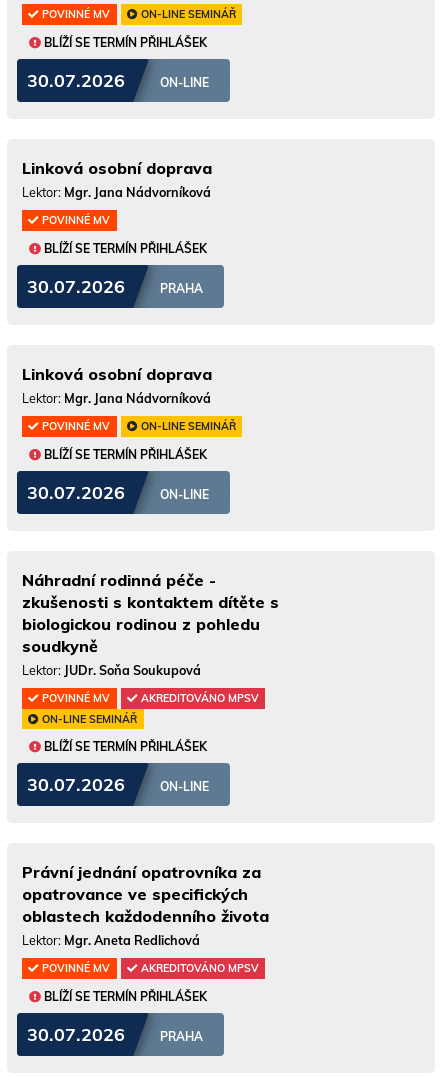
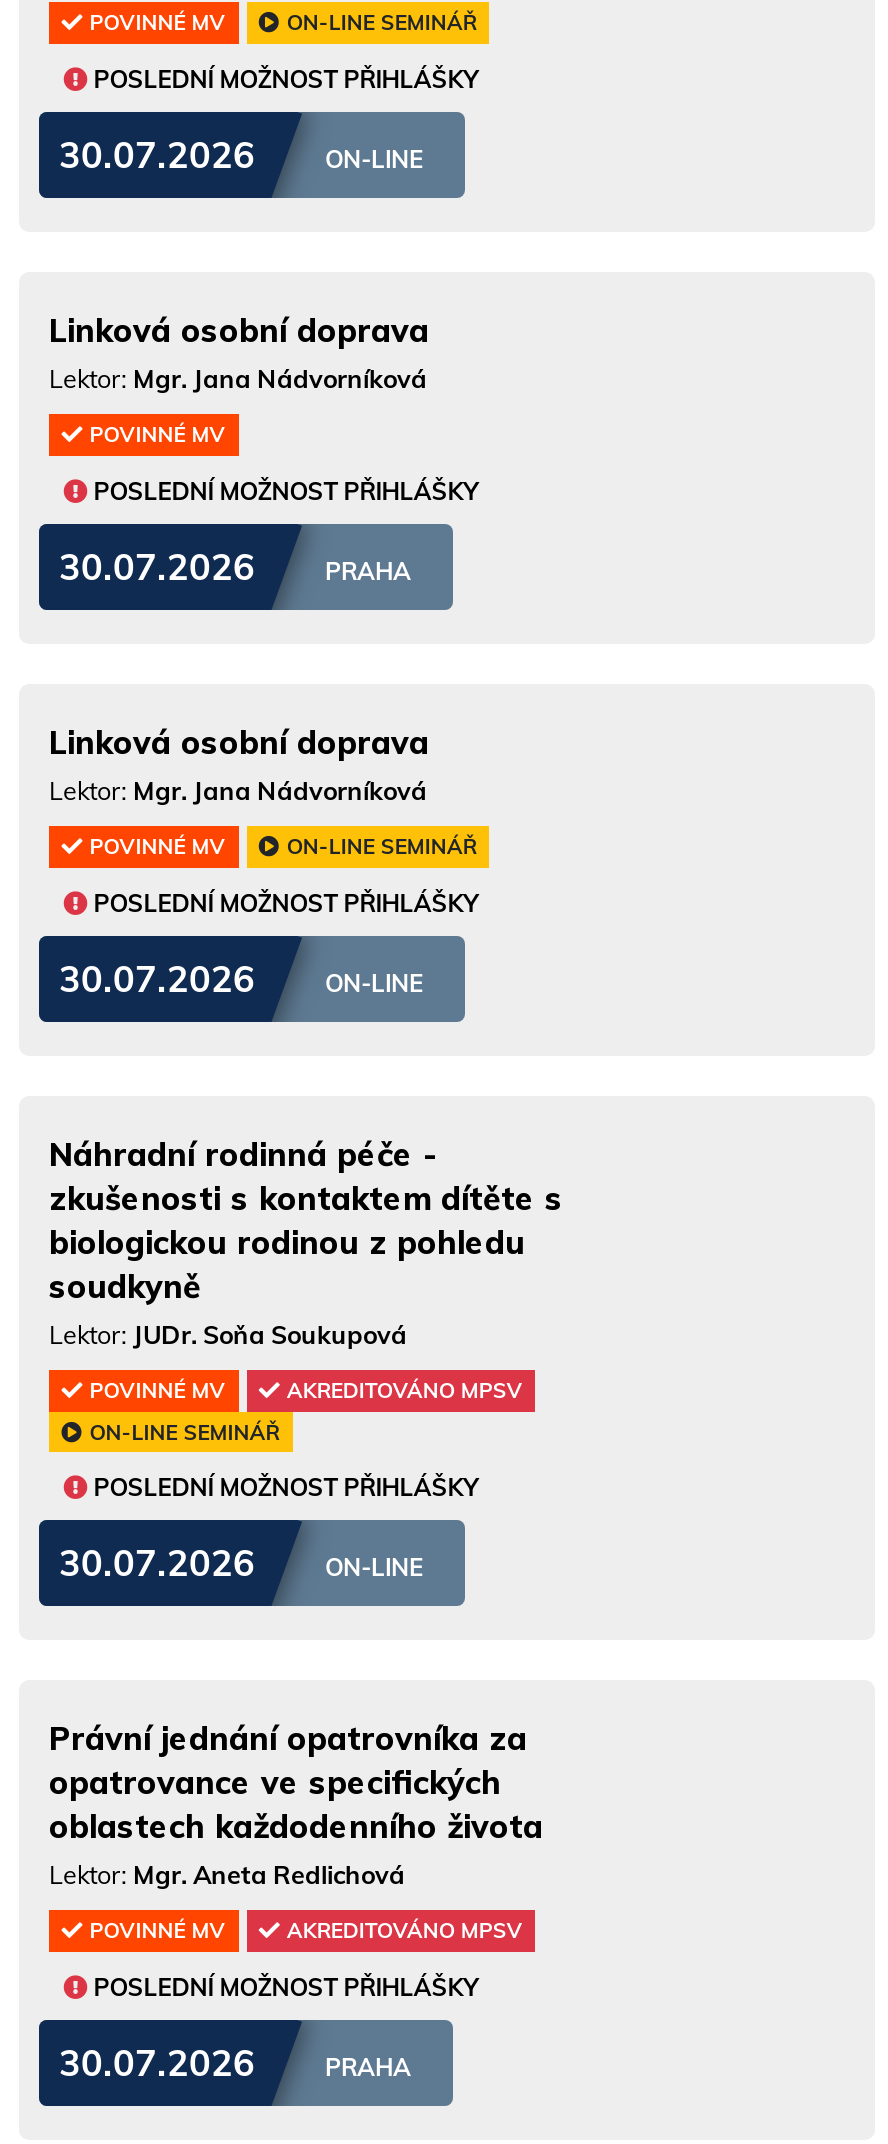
[41,34,207,49] BLÍŽÍ SE TERMÍN PŘIHLÁŠEK -> [87,63,479,93] POSLEDNÍ MOŽNOST PŘIHLÁŠKY
[41,240,207,255] BLÍŽÍ SE TERMÍN PŘIHLÁŠEK -> [87,475,479,505] POSLEDNÍ MOŽNOST PŘIHLÁŠKY
[41,446,207,461] BLÍŽÍ SE TERMÍN PŘIHLÁŠEK -> [87,887,479,917] POSLEDNÍ MOŽNOST PŘIHLÁŠKY
[41,739,207,754] BLÍŽÍ SE TERMÍN PŘIHLÁŠEK -> [87,1472,479,1502] POSLEDNÍ MOŽNOST PŘIHLÁŠKY
[41,988,207,1003] BLÍŽÍ SE TERMÍN PŘIHLÁŠEK -> [87,1971,479,2001] POSLEDNÍ MOŽNOST PŘIHLÁŠKY

